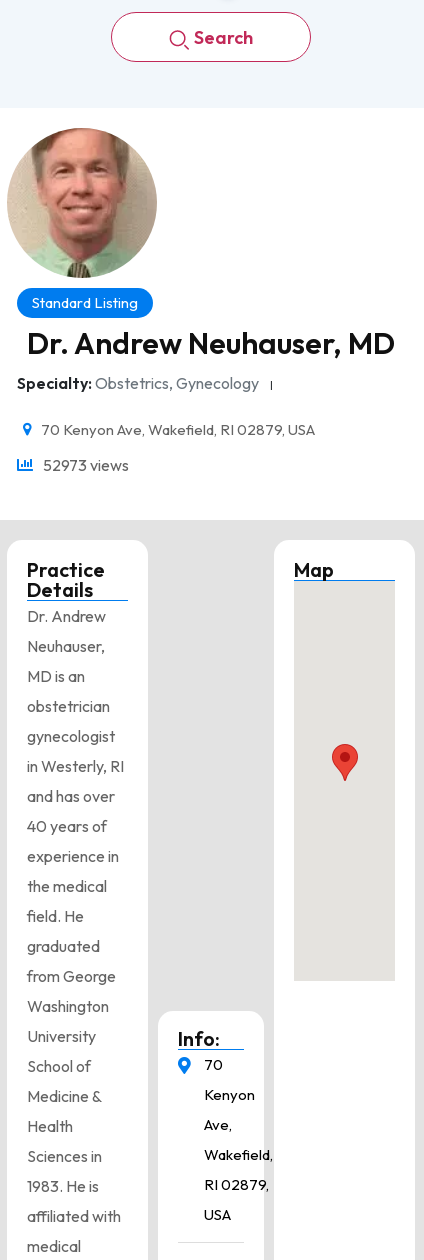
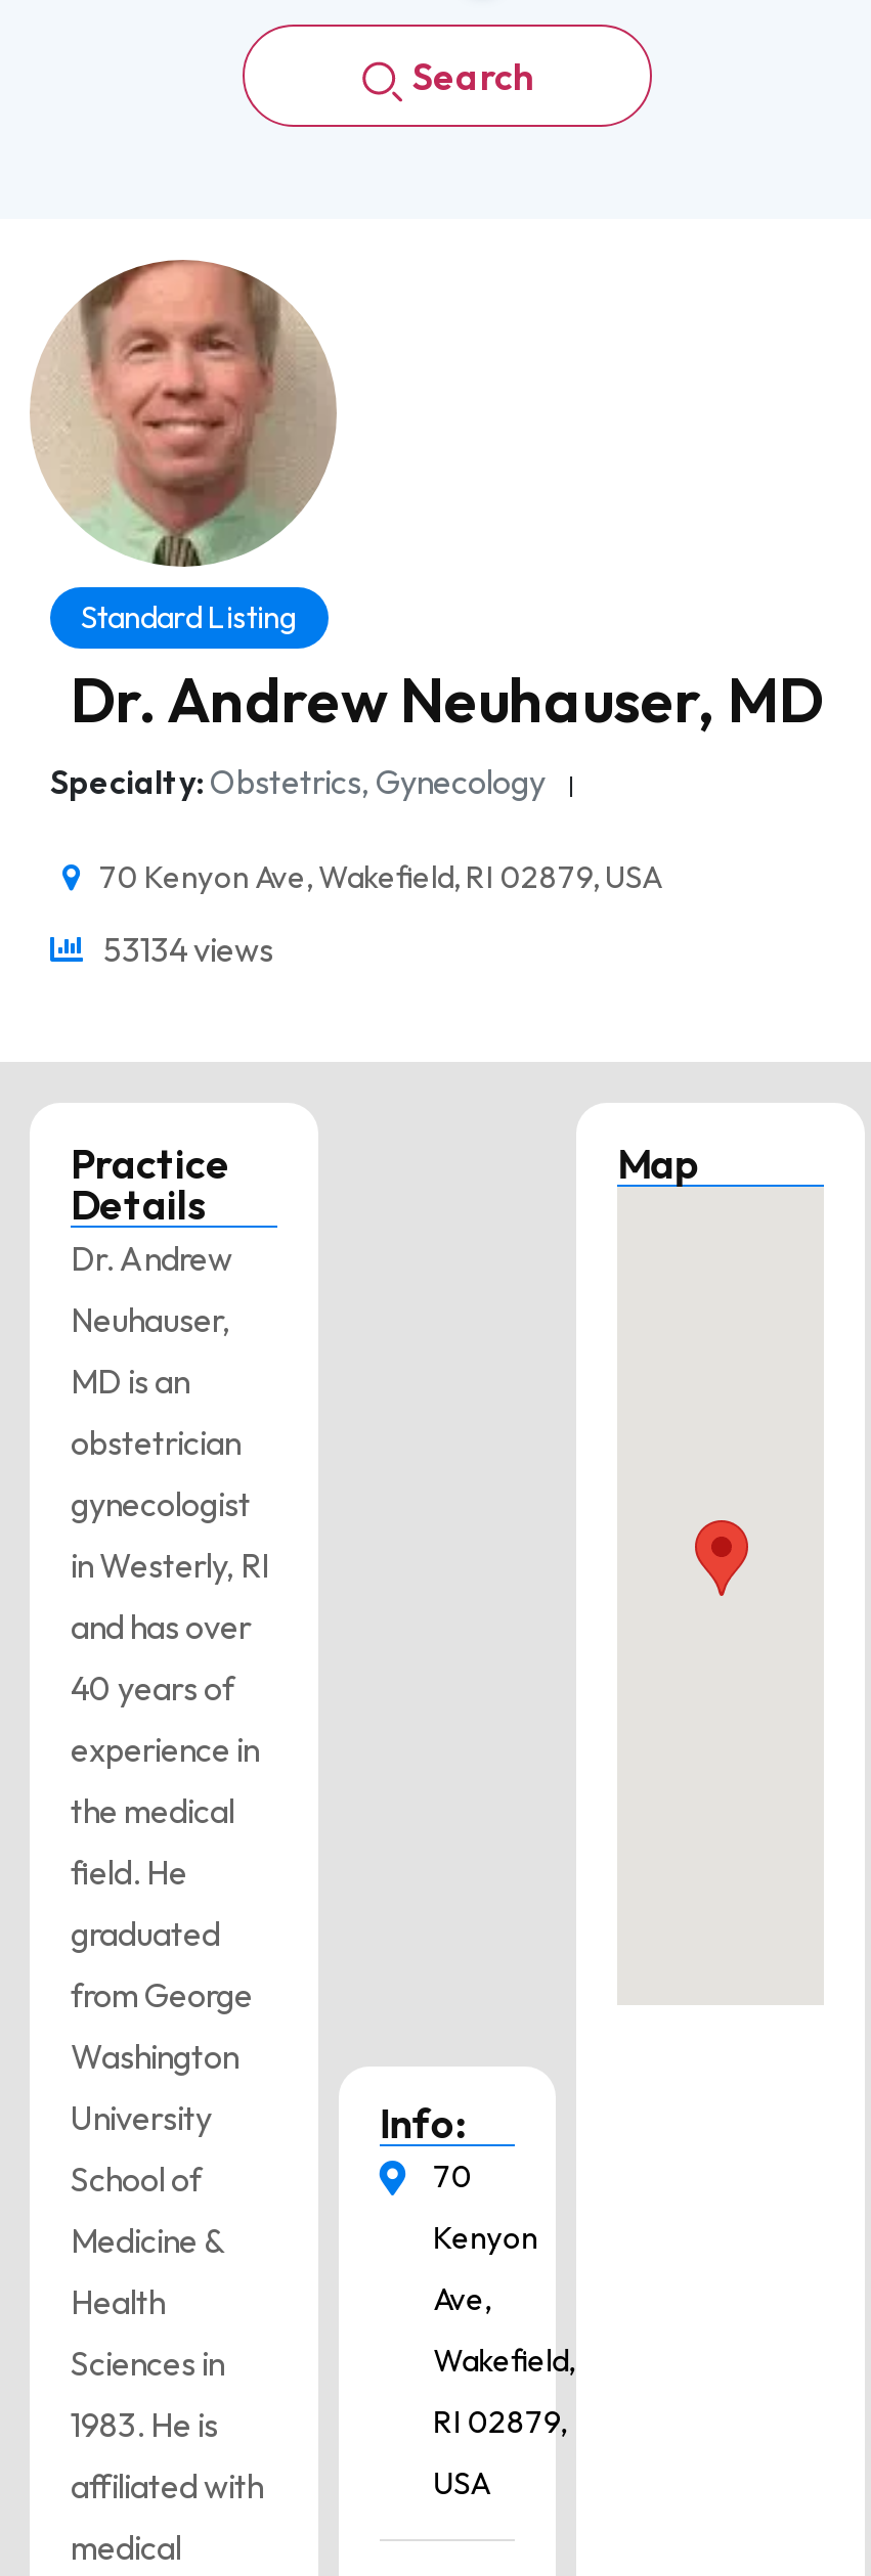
[43,455,129,475] 52973 views -> [103,929,273,970] 53134 views

